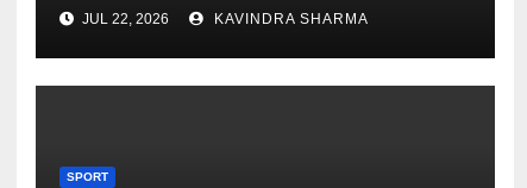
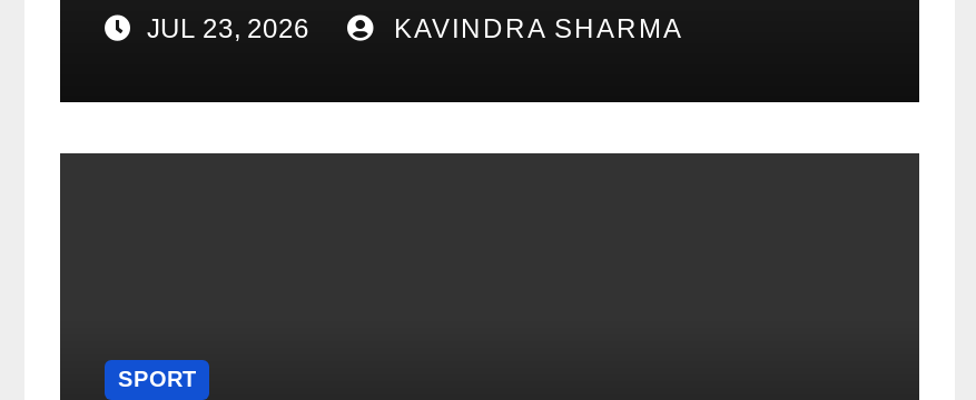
[79,11,172,28] JUL 22, 2026 -> [140,14,316,45] JUL 23, 2026

